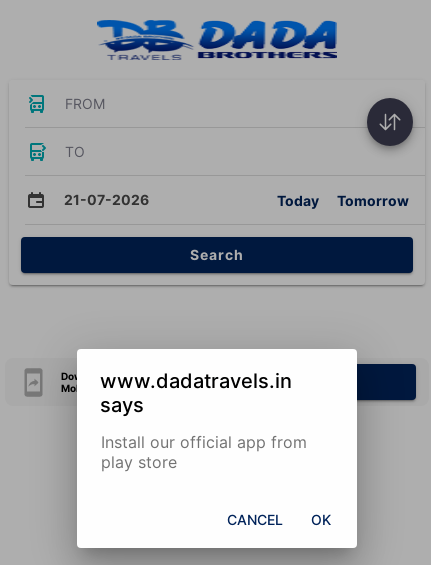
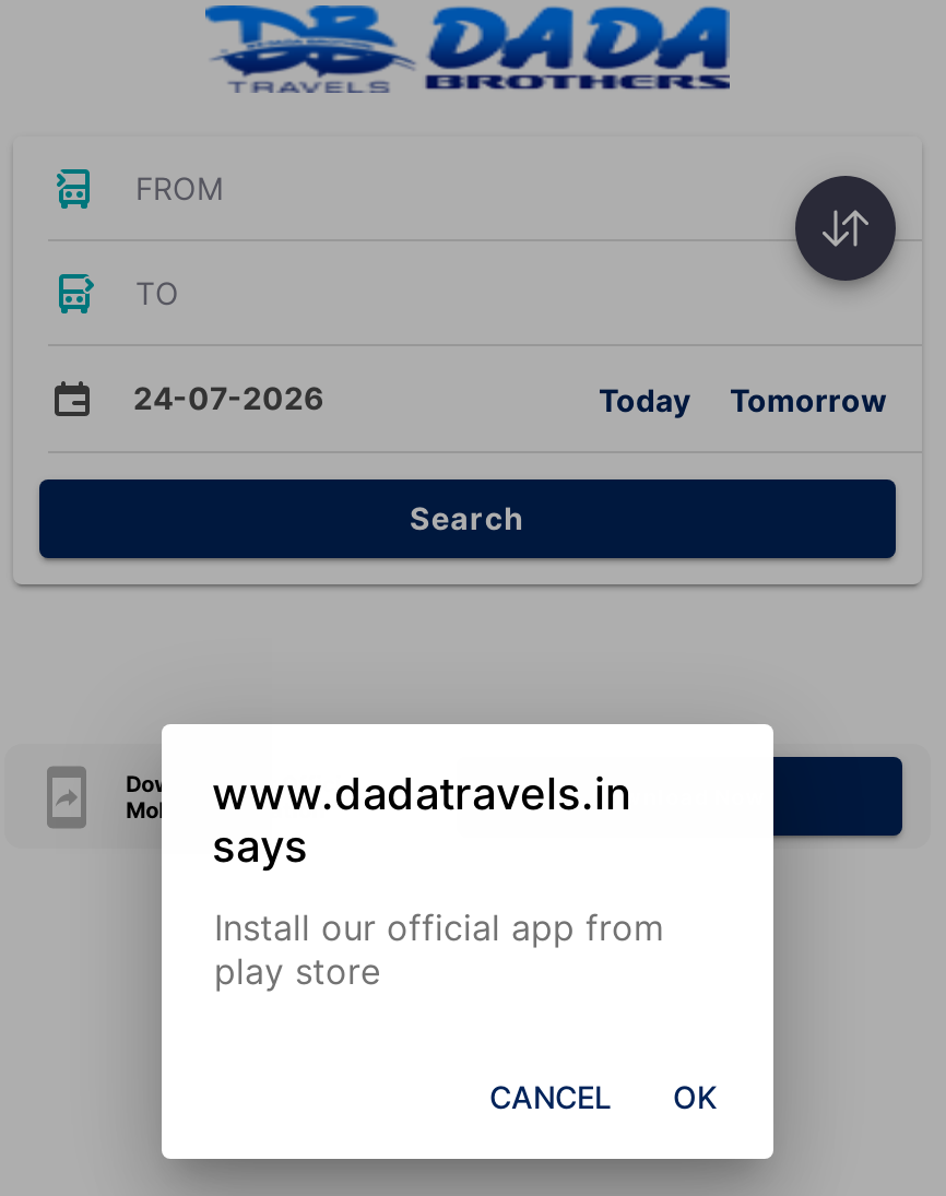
[64,191,149,208] 21-07-2026 -> [133,379,323,416] 24-07-2026

